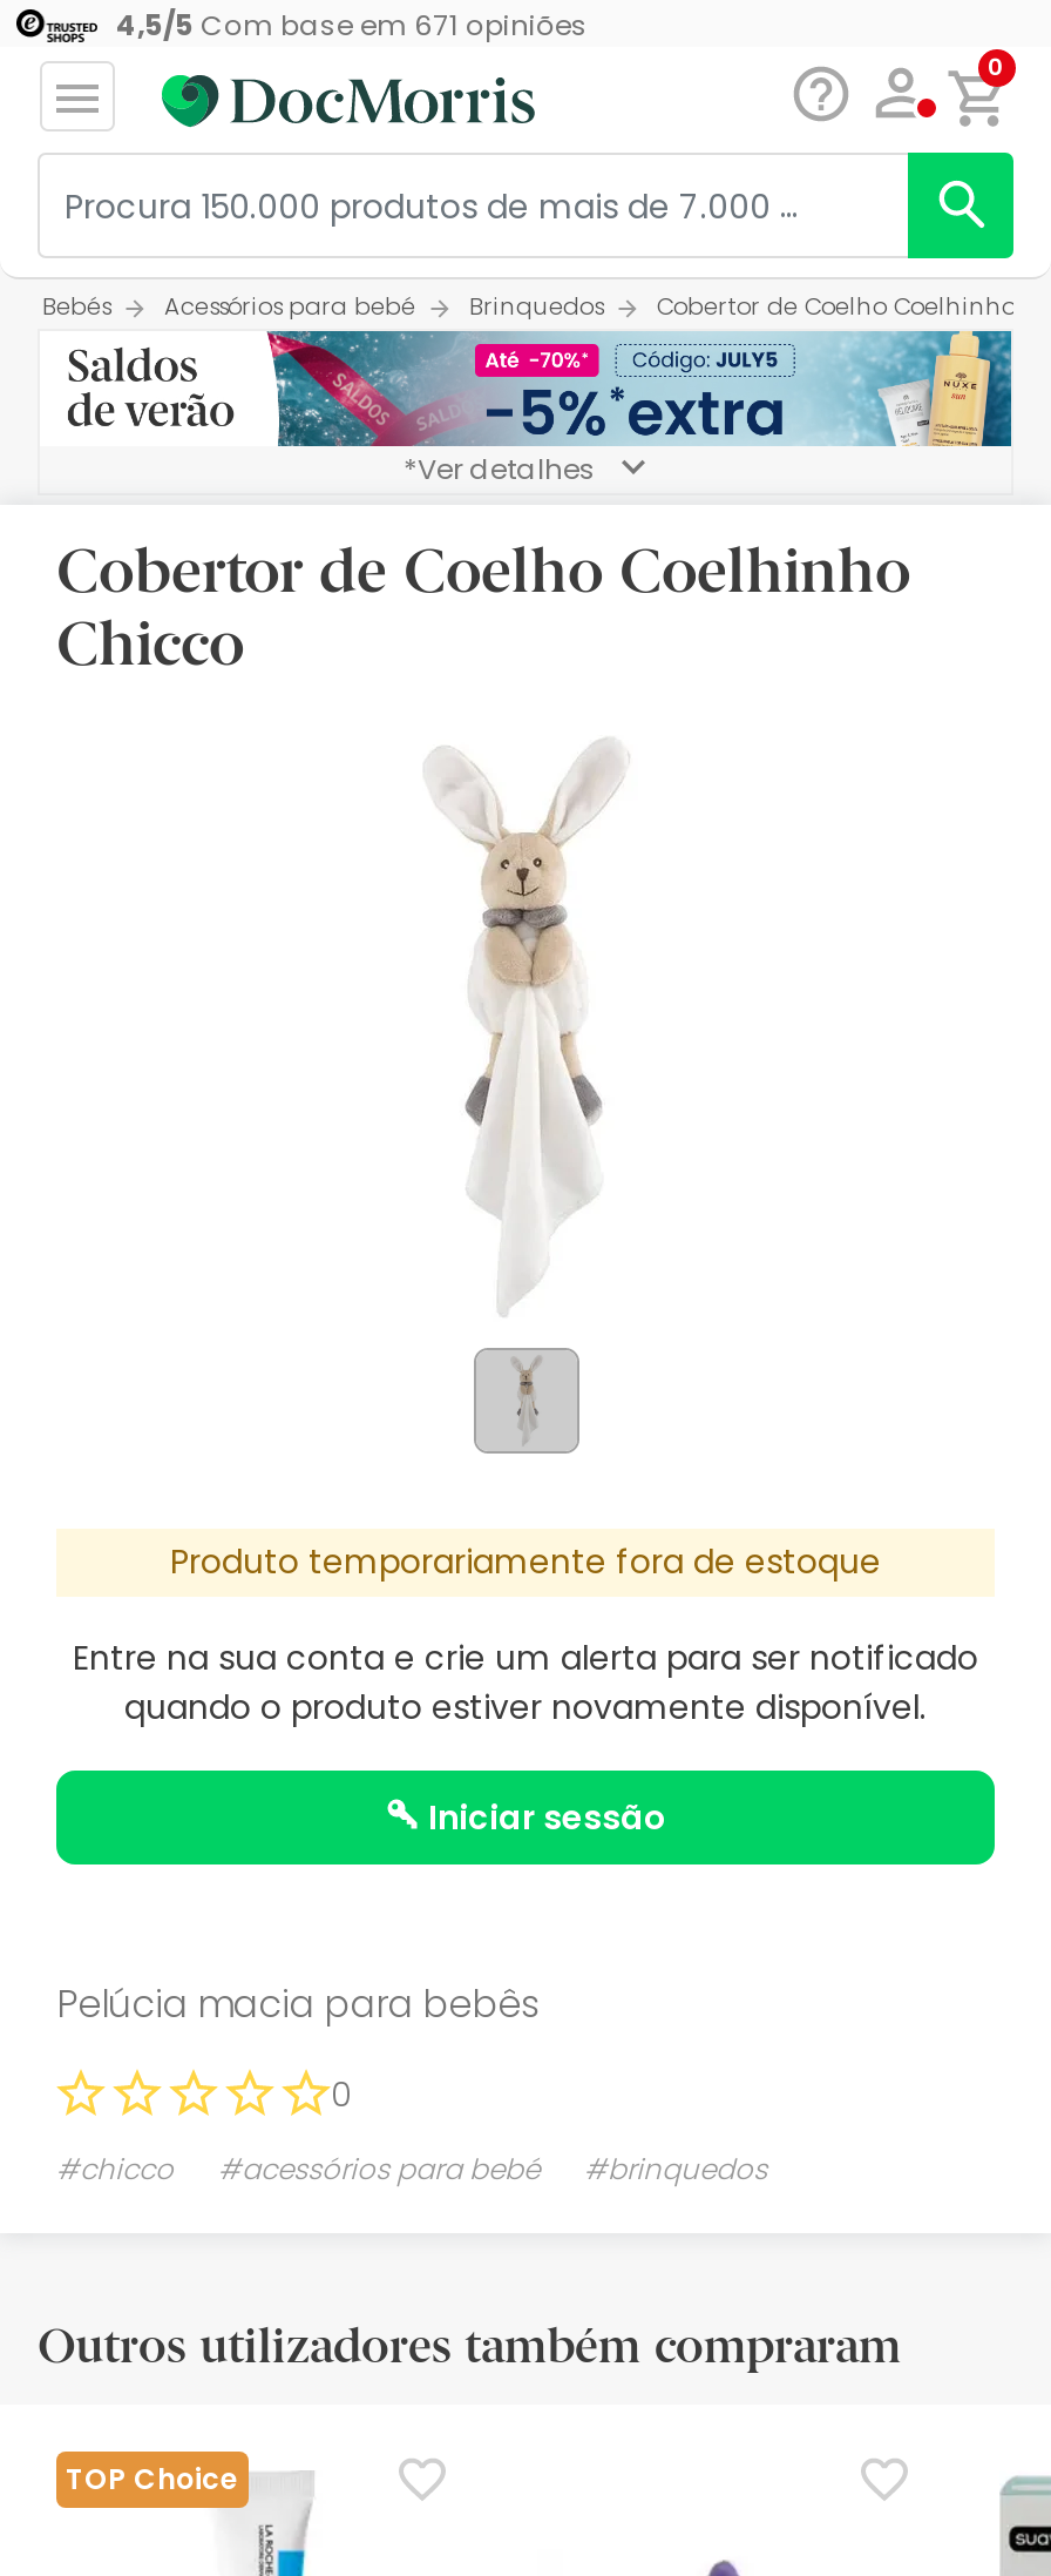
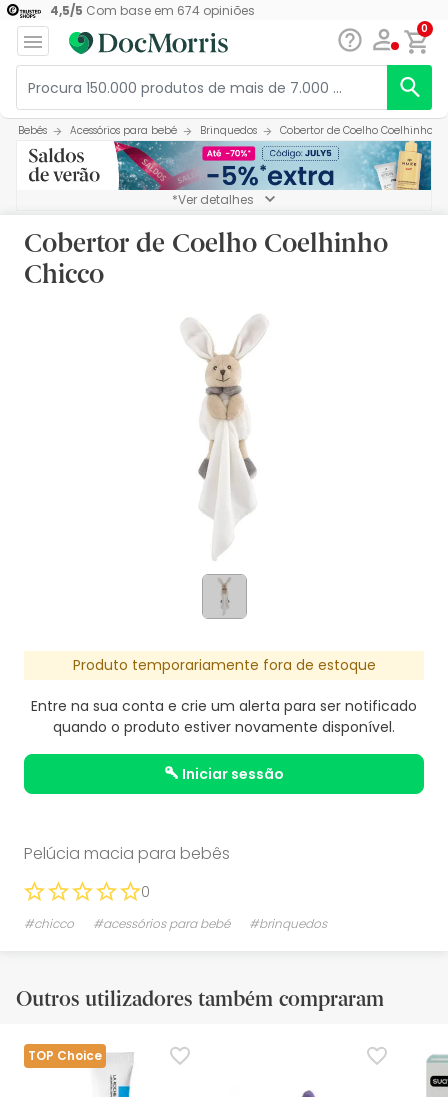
[116,5,588,45] 4,5/5 Com base em 671 opiniões -> [50,2,255,19] 4,5/5 Com base em 674 opiniões

